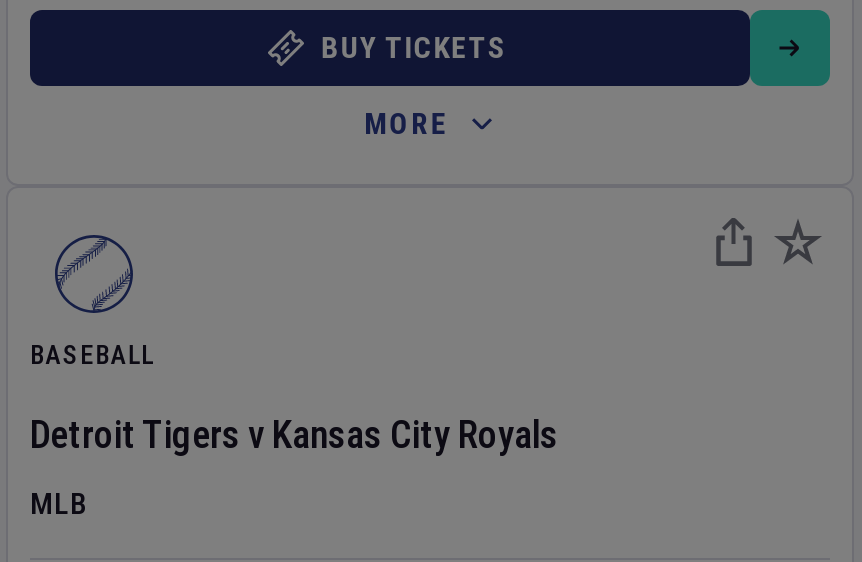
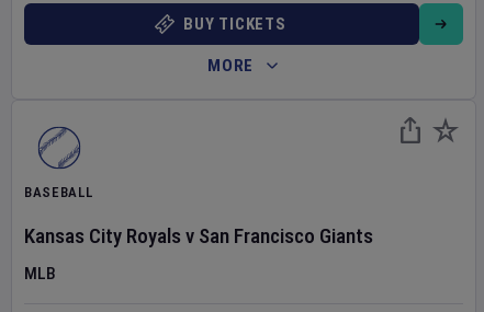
[30,412,558,458] Detroit Tigers v Kansas City Royals -> [24,223,373,249] Kansas City Royals v San Francisco Giants

